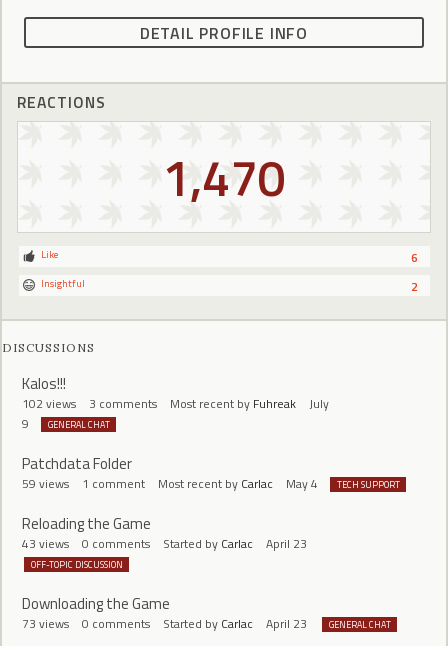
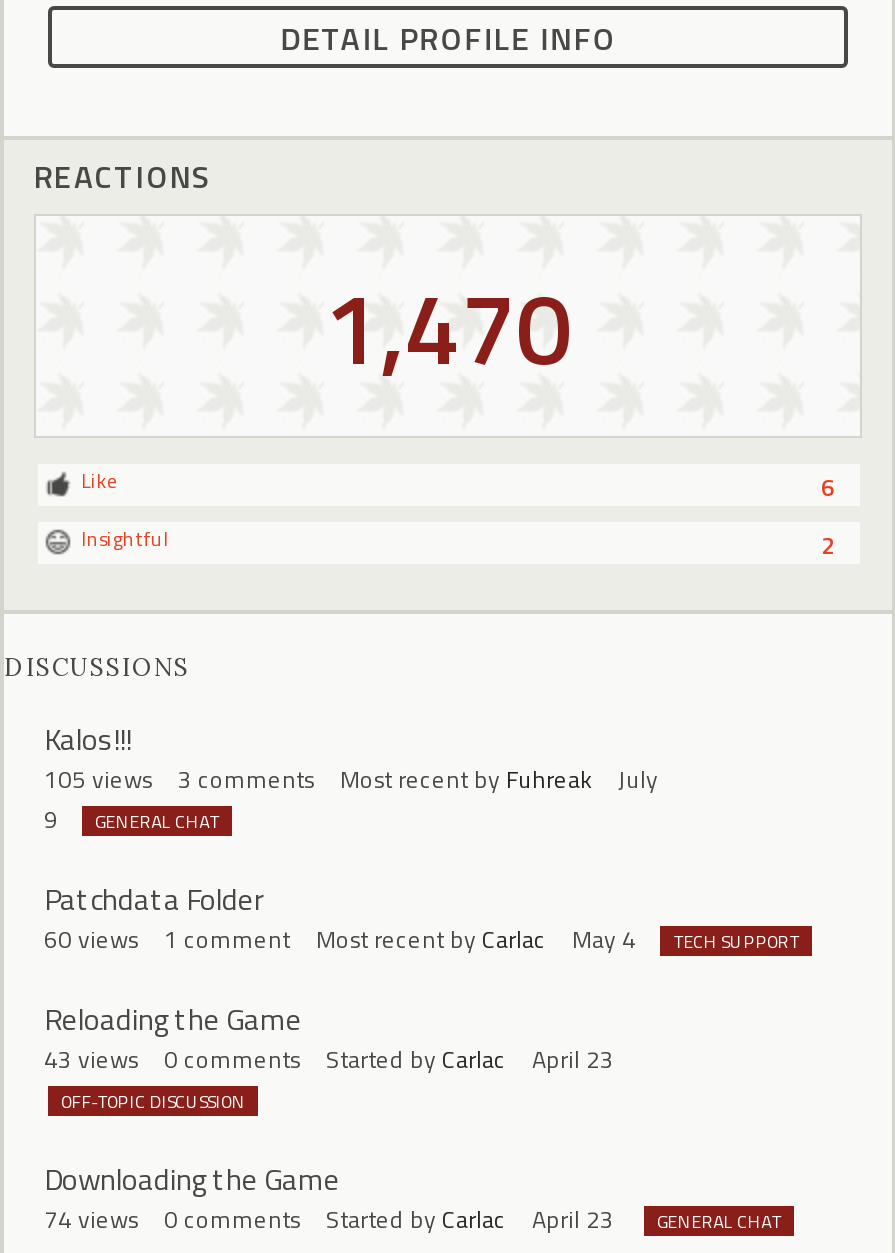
[22,394,329,413] 102 views 3 comments Most recent by Fuhreak July -> [44,759,658,797] 105 views 3 comments Most recent by Fuhreak July
[22,474,400,493] 59 views 1 comment Most recent by Carlac May 4 TECH SUPPORT -> [44,919,799,957] 60 views 1 comment Most recent by Carlac May 4 TECH SUPPORT
[22,614,391,633] 73 views 0 comments Started by Carlac April 23 GENERAL CHAT -> [44,1199,781,1237] 74 views 0 comments Started by Carlac April 23 GENERAL CHAT

